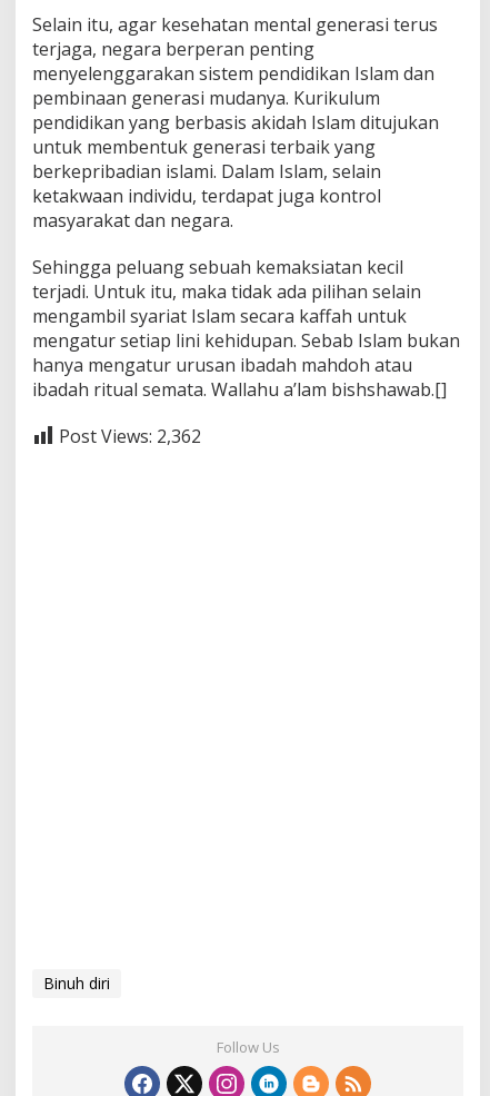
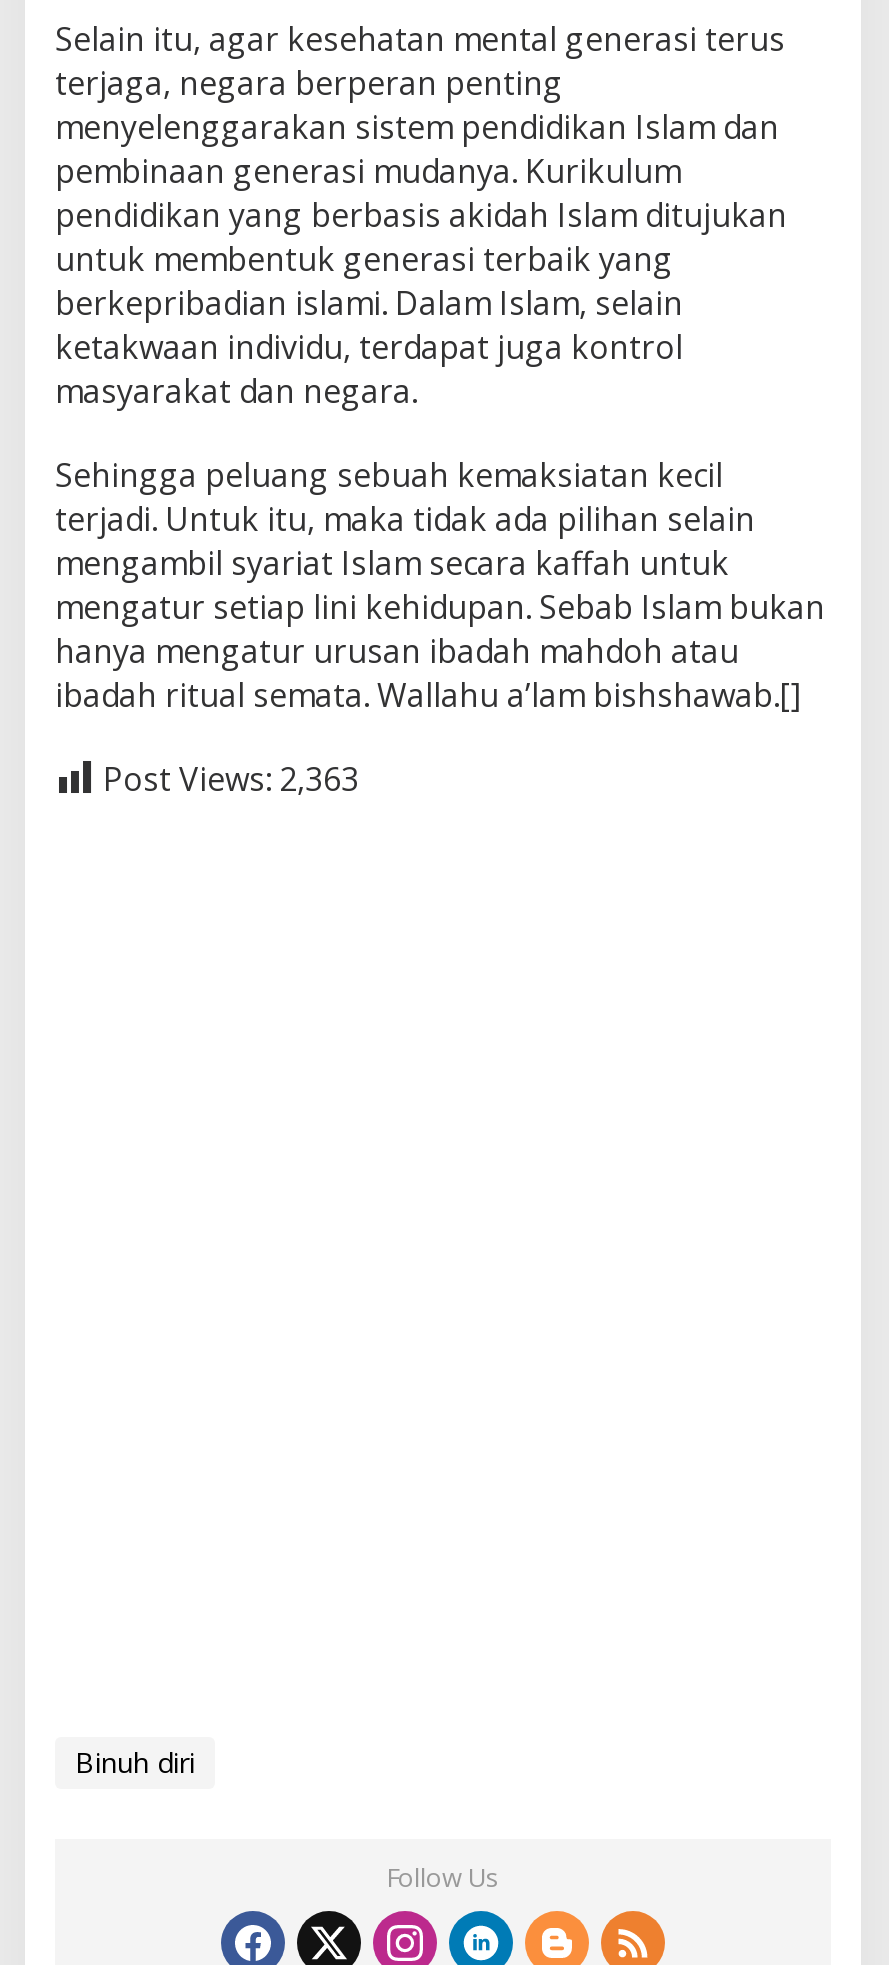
[59,424,201,448] Post Views: 2,362 -> [103,757,359,801] Post Views: 2,363

